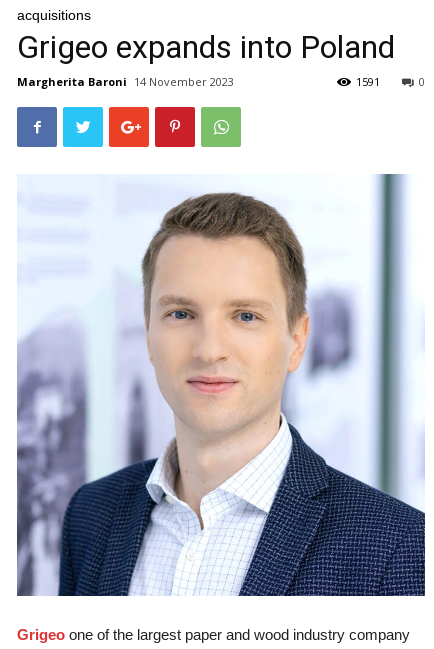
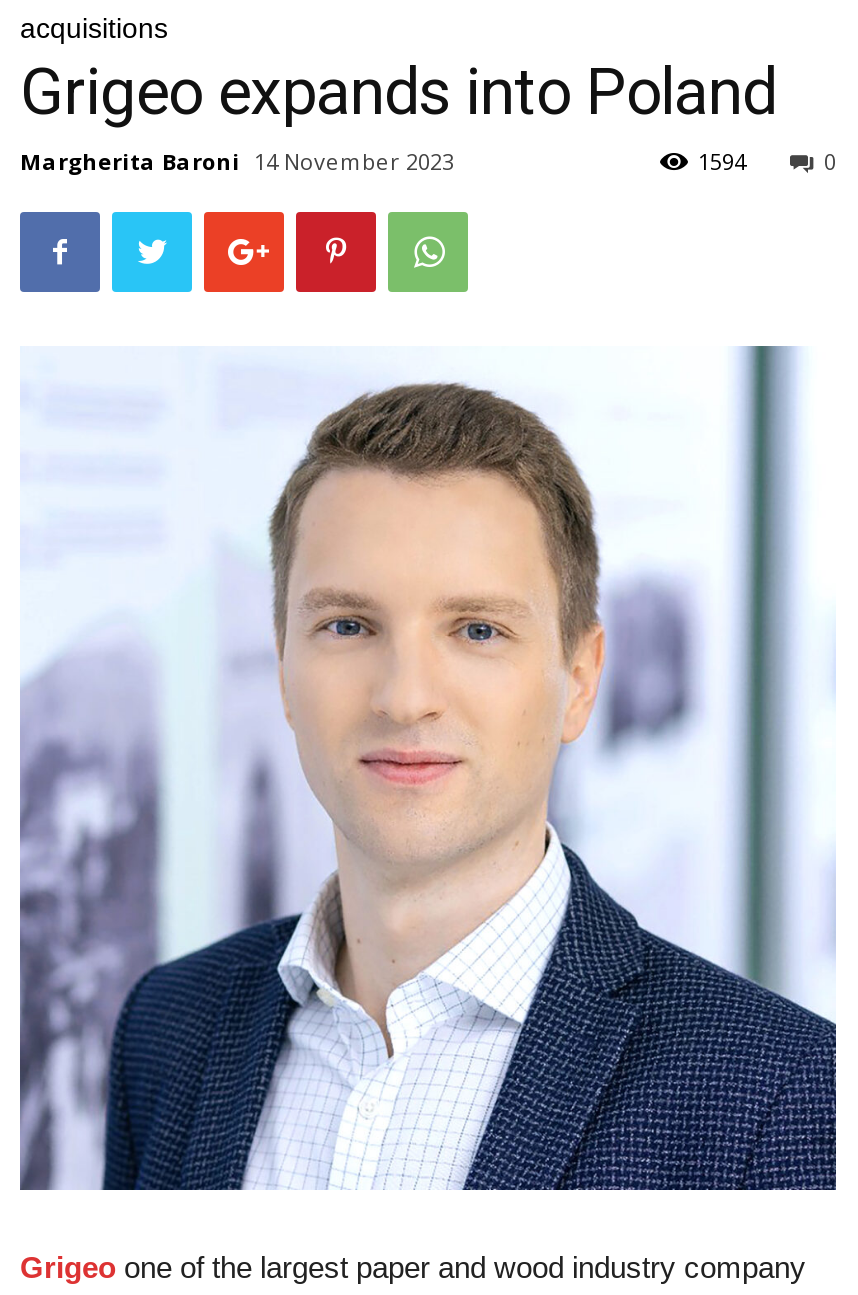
[356,74,380,89] 1591 -> [698,146,746,176] 1594

